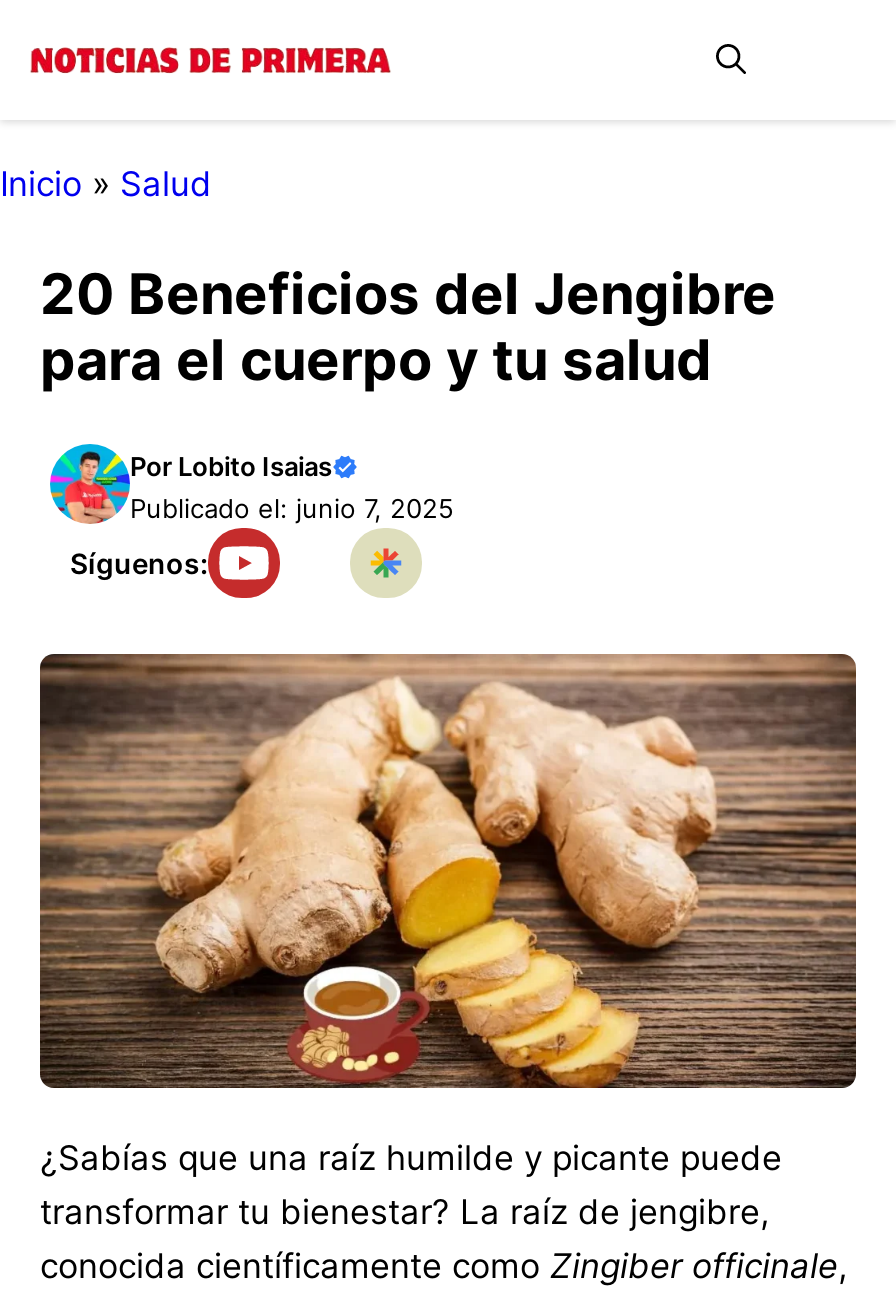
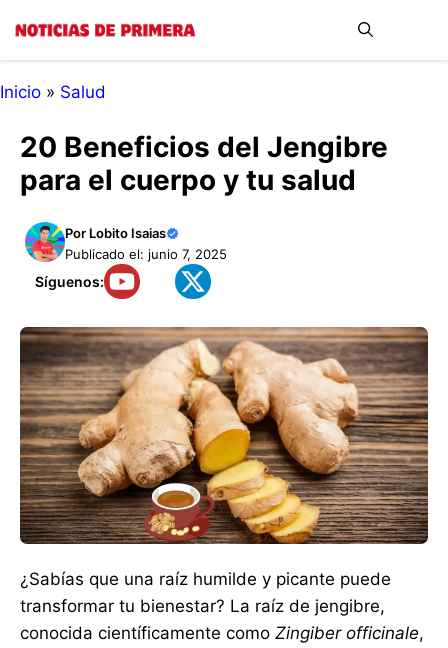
[350,528,422,598] [image] -> [174,264,212,300] [image]

